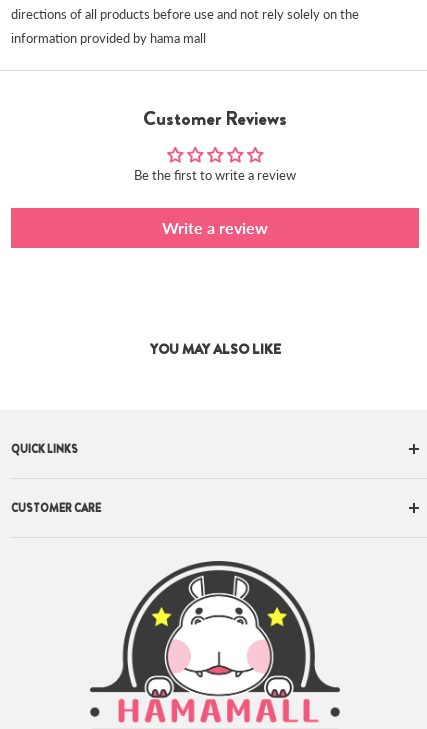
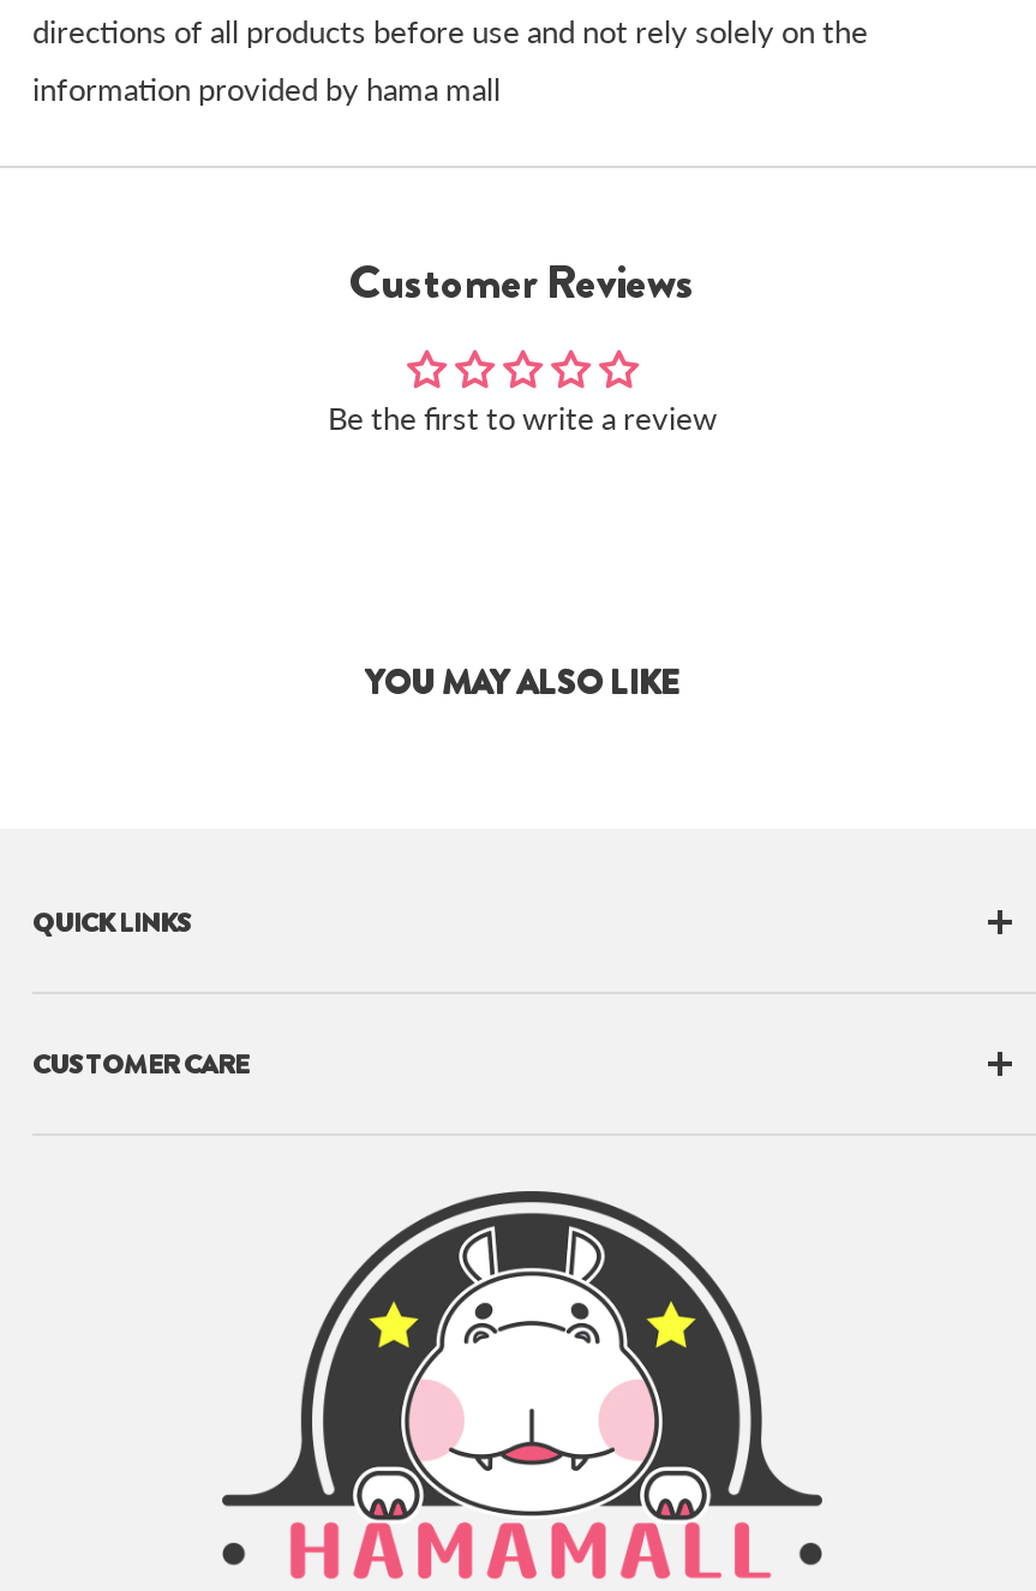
[162,218,268,237] Write a review -> none

